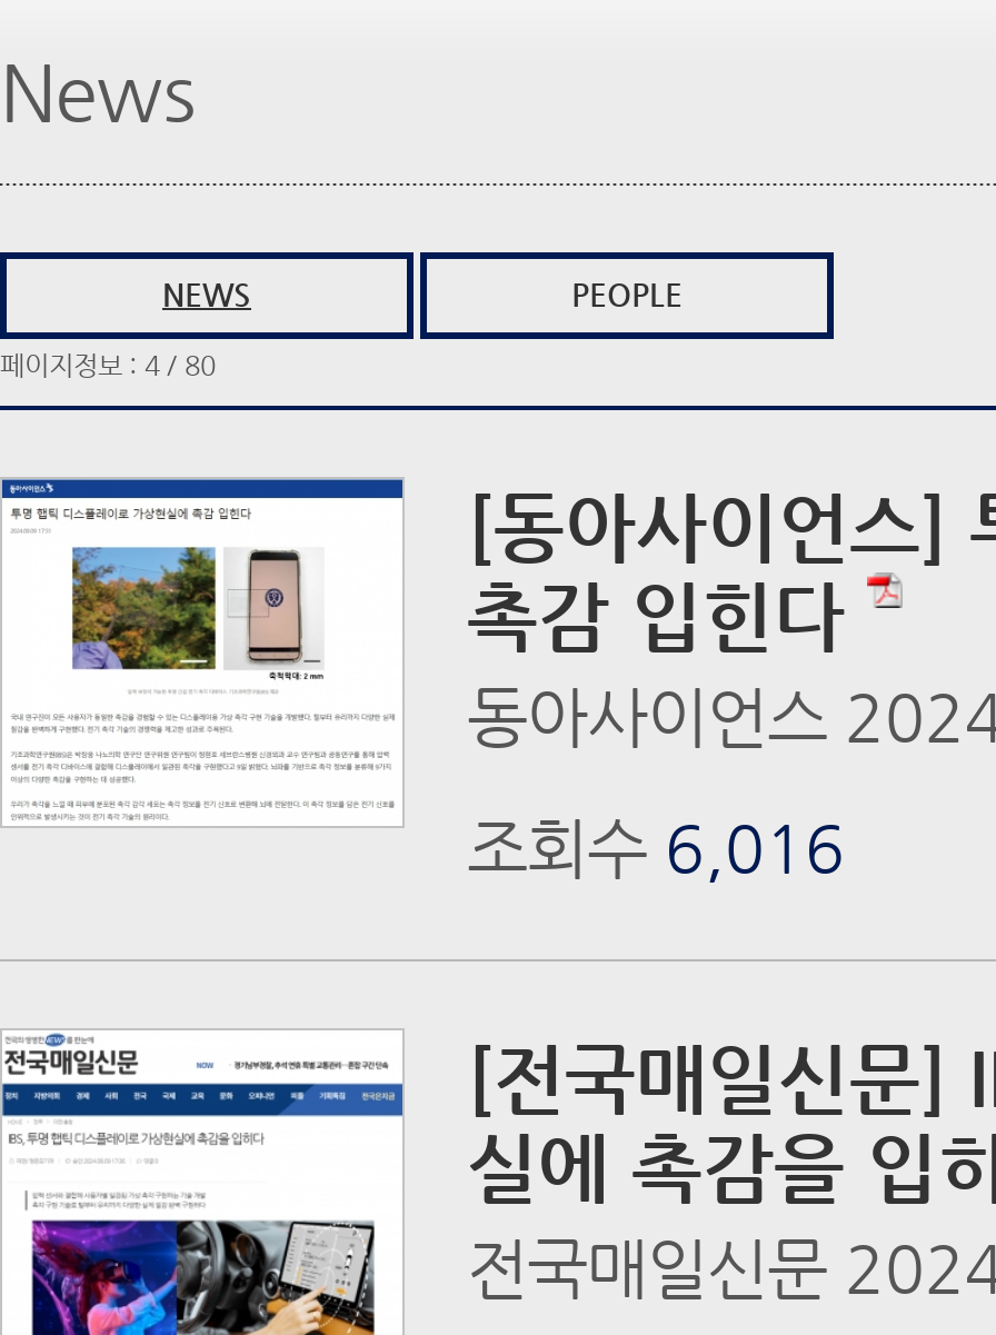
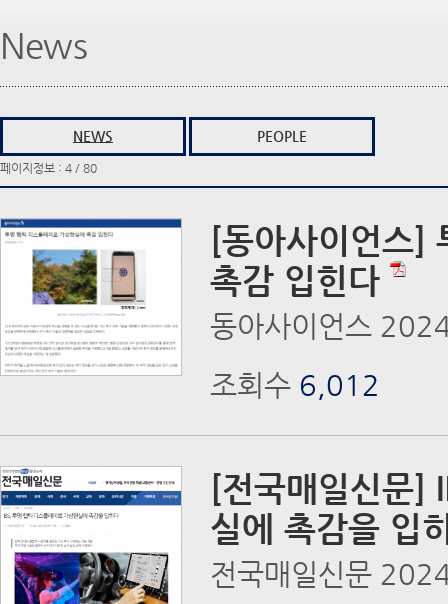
[467,810,845,886] 조회수 6,016 -> [210,368,380,402] 조회수 6,012

